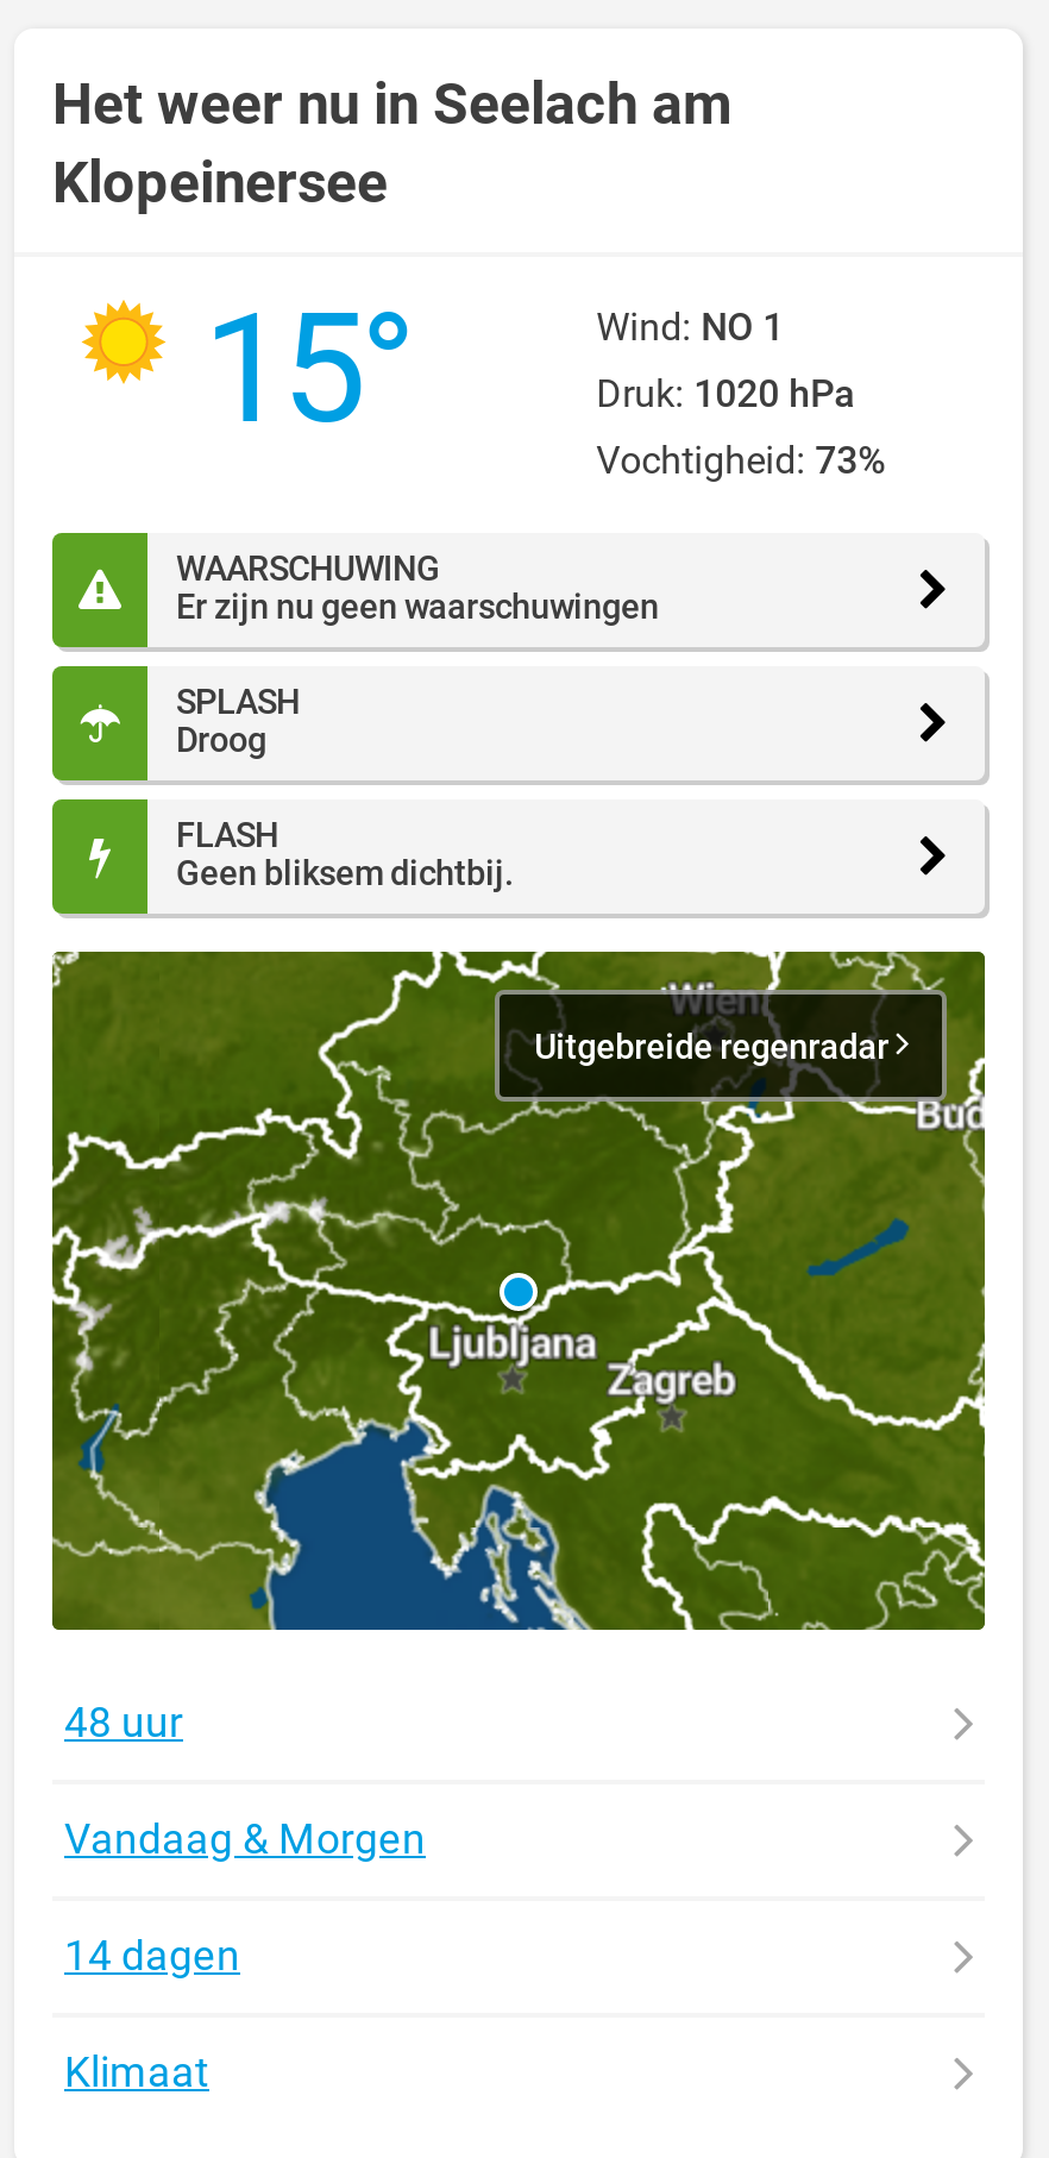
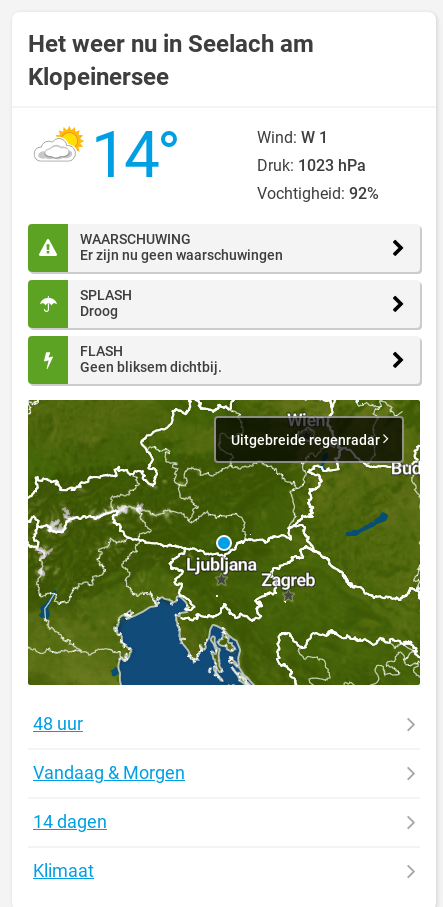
[81,280,410,458] [image] | 15° -> [38,118,178,193] [image] | 14°
[596,304,784,349] Wind: NO 1 -> [257,128,328,147] Wind: W 1
[596,370,856,415] Druk: 1020 hPa -> [257,156,366,175] Druk: 1023 hPa
[596,437,887,482] Vochtigheid: 73% -> [257,184,379,203] Vochtigheid: 92%

